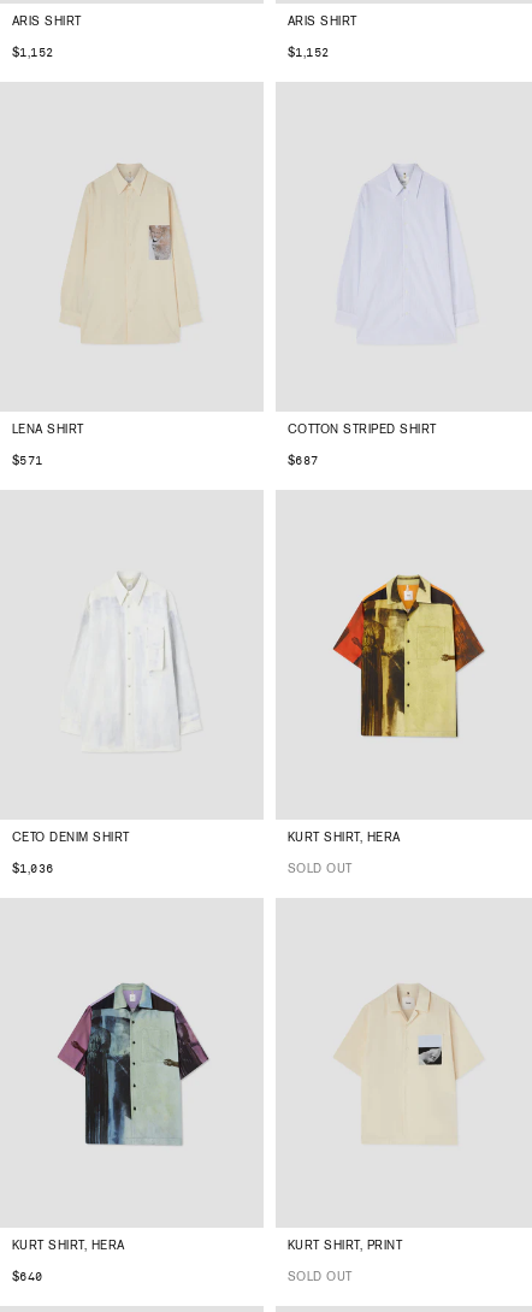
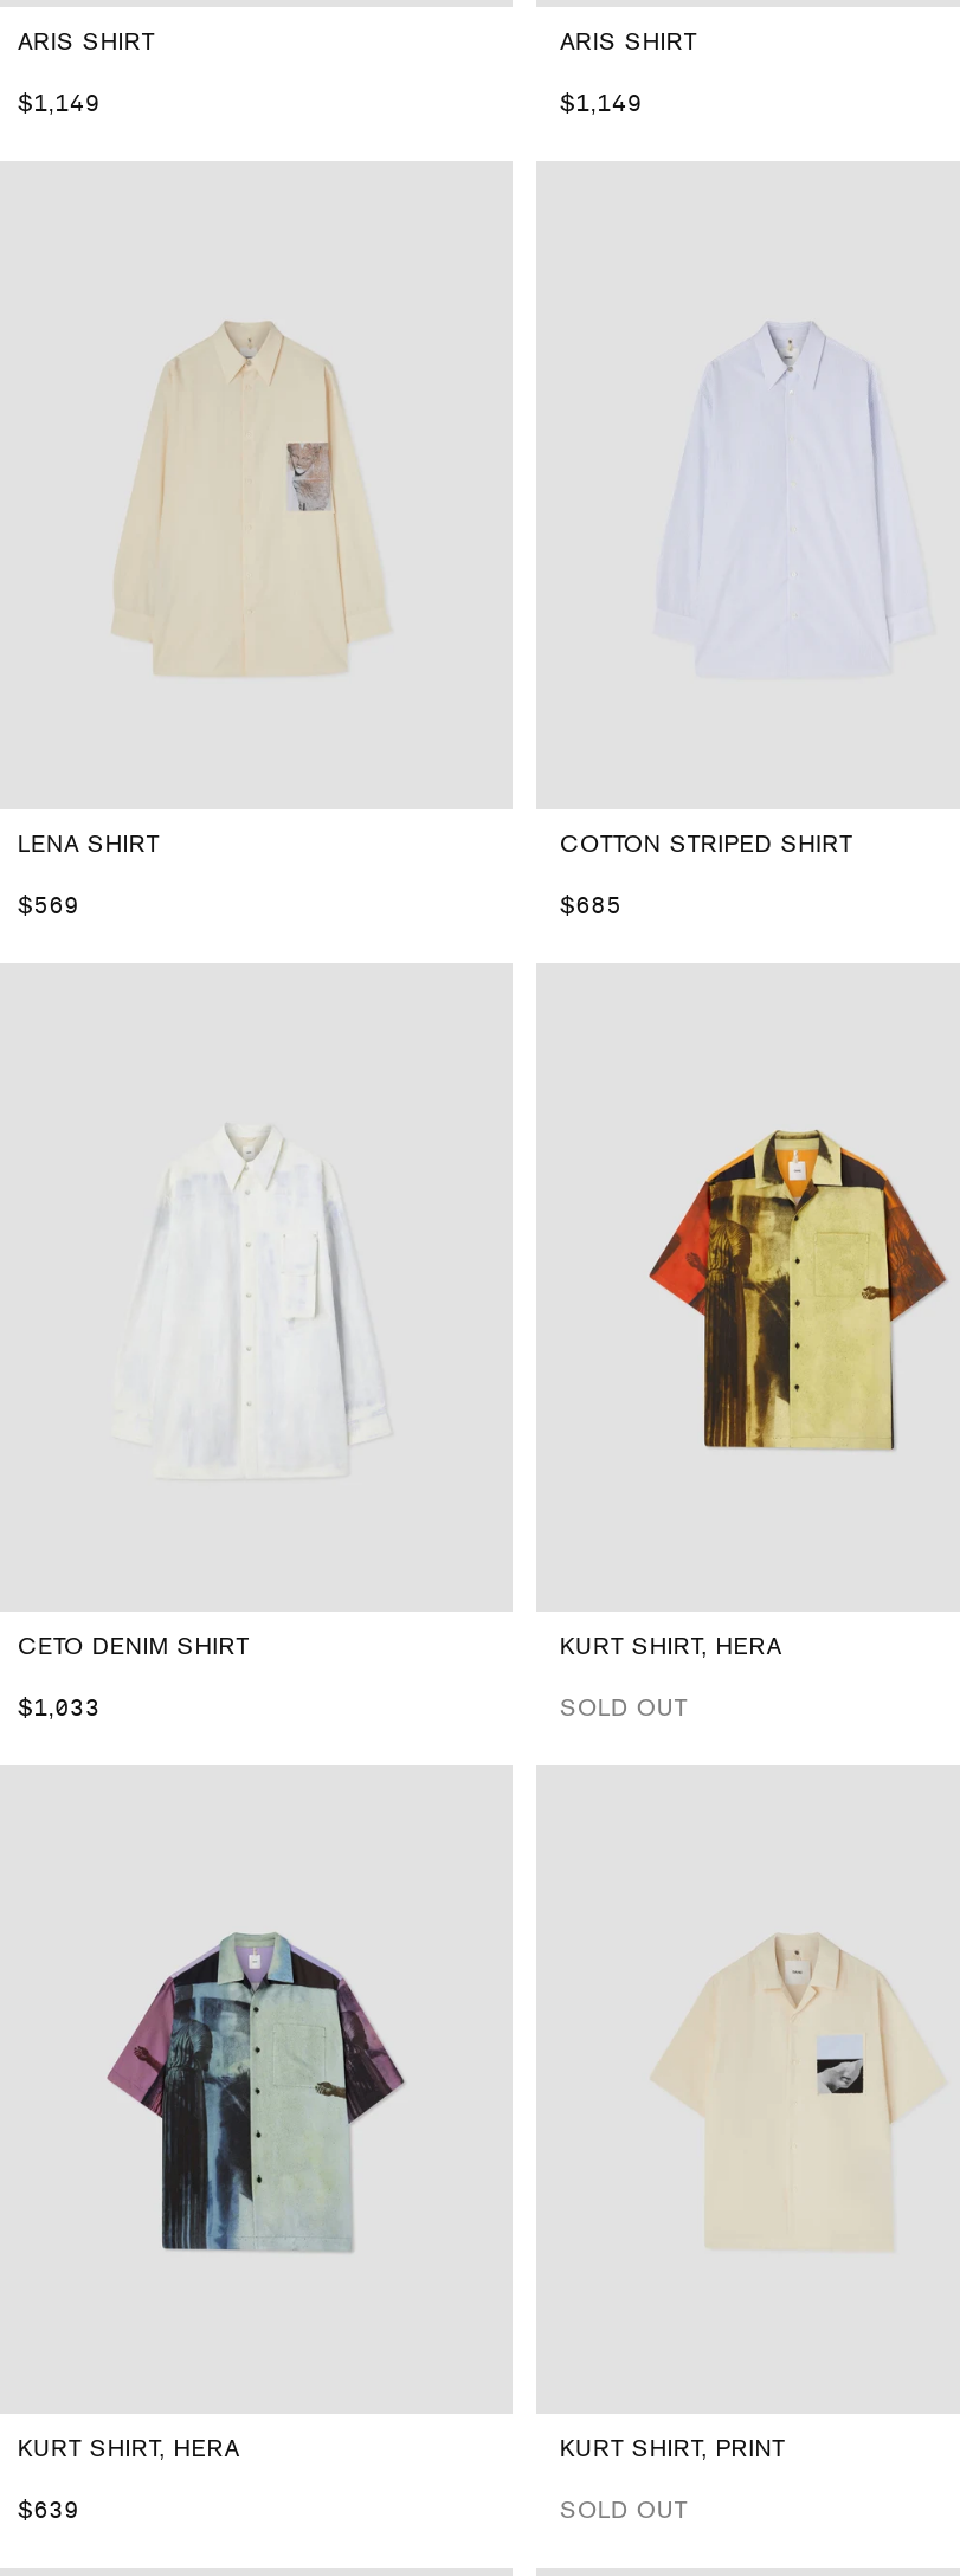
[12,45,54,60] $1,152 -> [18,88,100,119] $1,149
[288,45,330,60] $1,152 -> [560,88,643,119] $1,149
[12,453,43,468] $571 -> [18,890,79,921] $569
[288,453,319,468] $687 -> [560,890,621,921] $685
[12,860,54,876] $1,036 -> [18,1692,100,1722] $1,033
[12,1268,43,1284] $640 -> [18,2493,79,2524] $639

